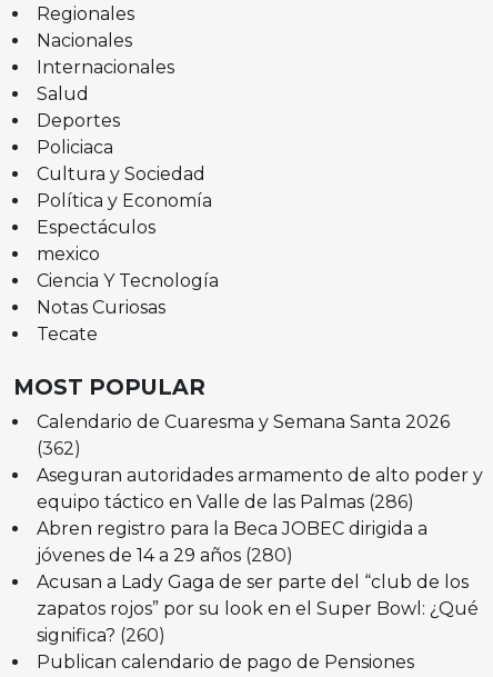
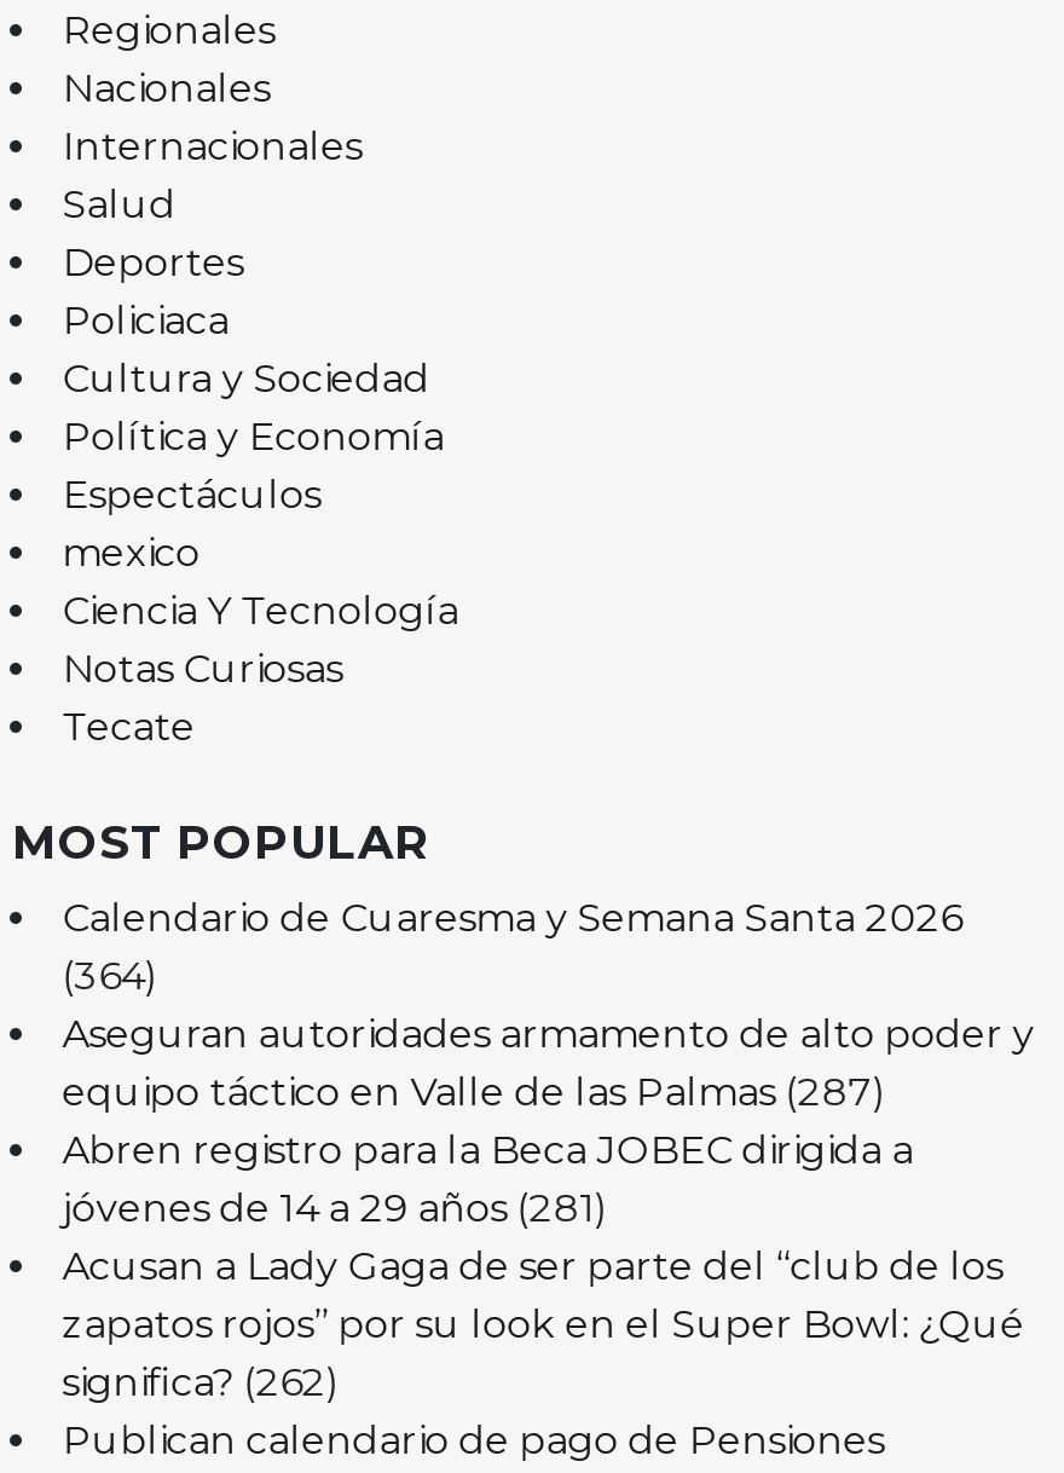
[36,438,81,459] (362) -> [62,952,159,998] (364)
[36,491,414,512] equipo táctico en Valle de las Palmas (286) -> [62,1068,887,1114] equipo táctico en Valle de las Palmas (287)
[36,544,293,565] jóvenes de 14 a 29 años (280) -> [62,1184,609,1230] jóvenes de 14 a 29 años (281)
[36,624,165,645] significa? (260) -> [62,1358,340,1404] significa? (262)

